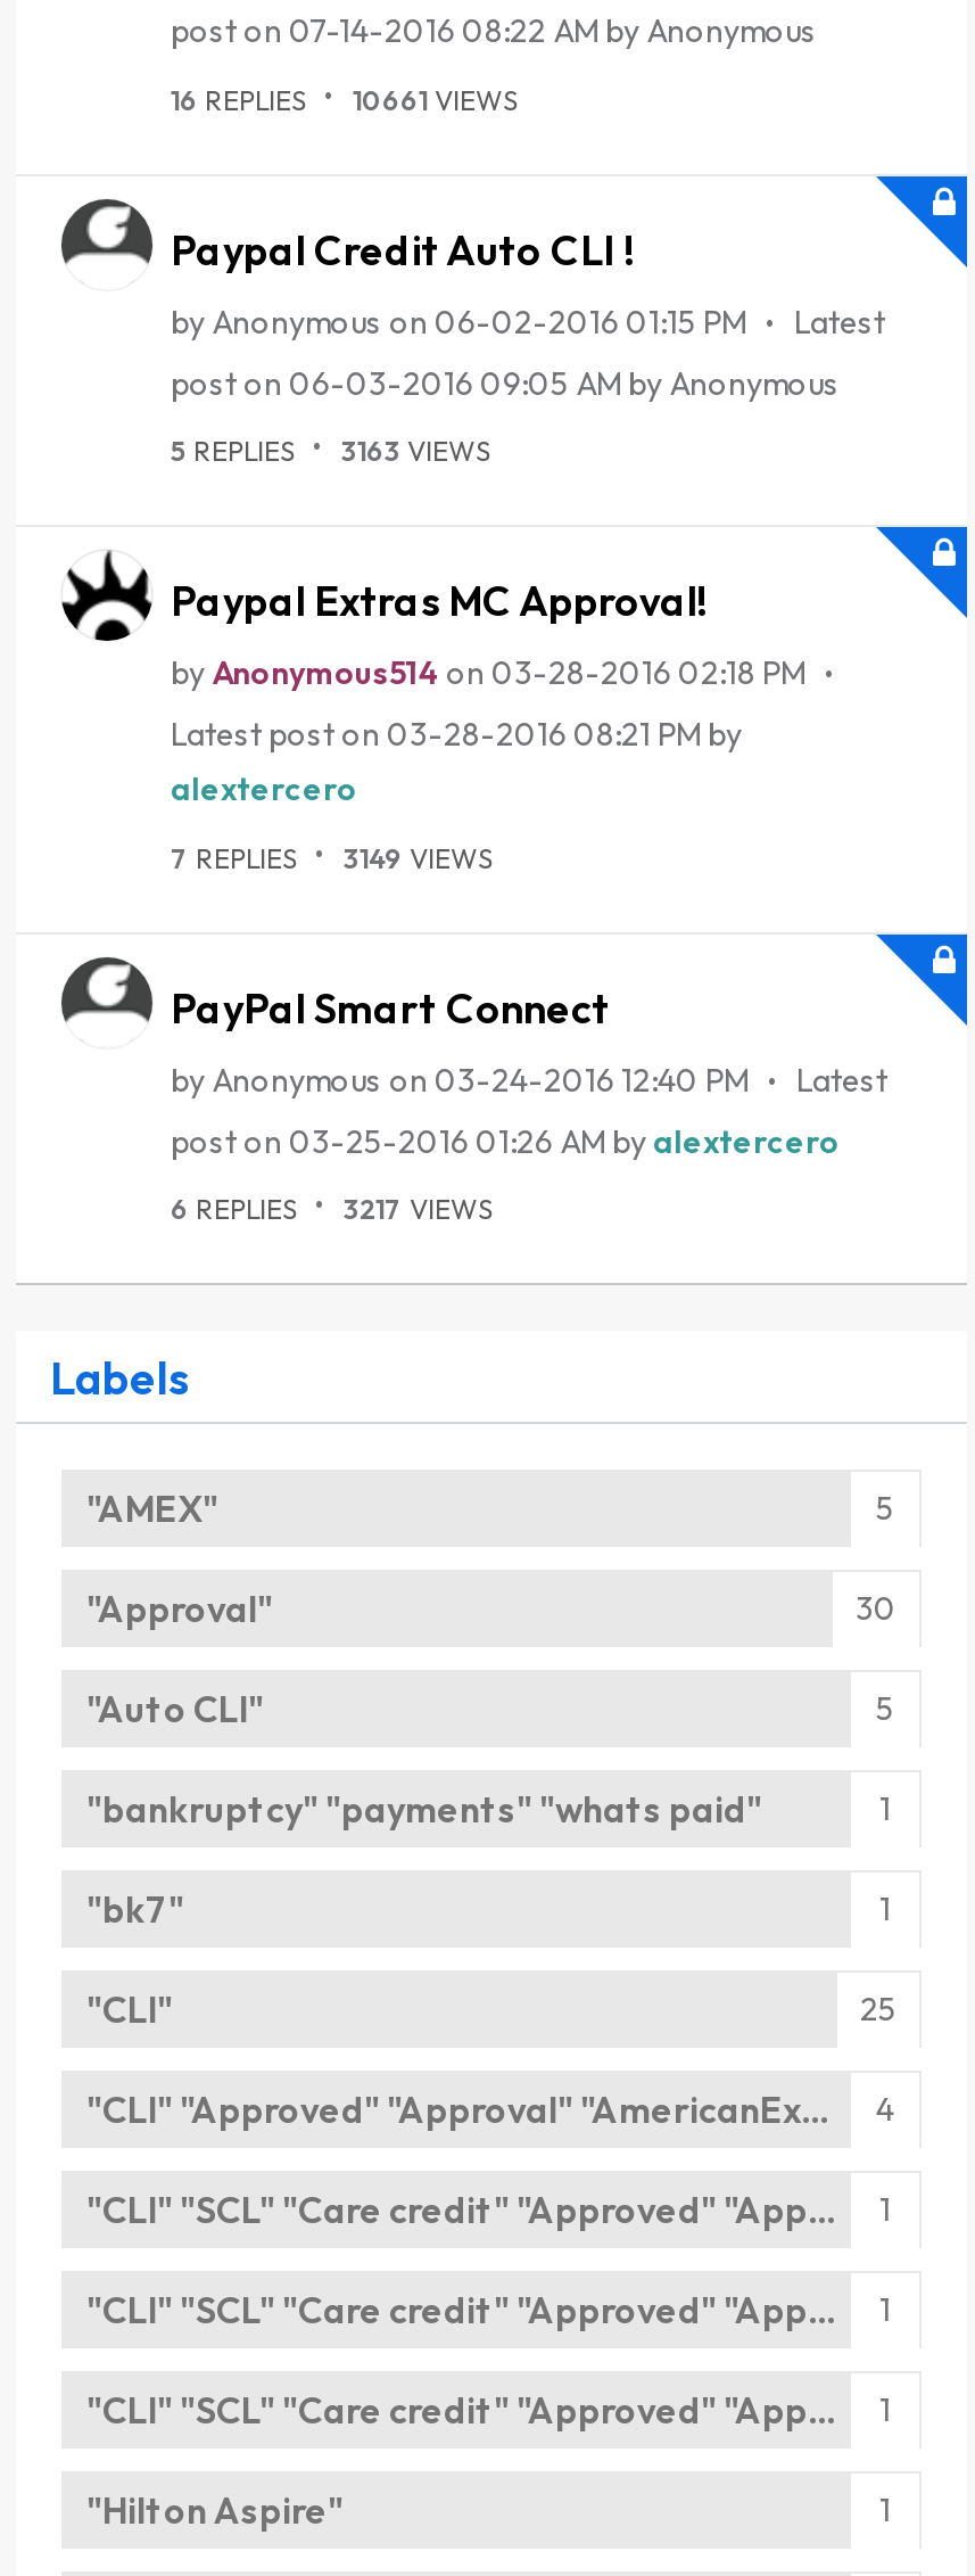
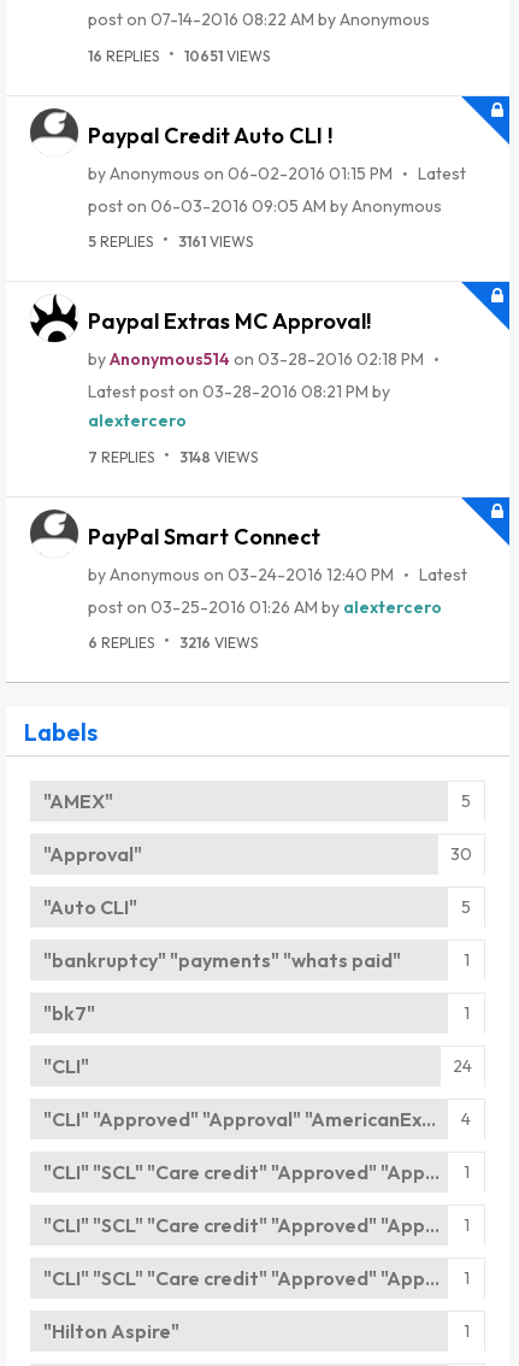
[171,82,517,116] 16 REPLIES 10661 VIEWS -> [88,46,270,64] 16 REPLIES 10651 VIEWS
[171,434,489,468] 5 REPLIES 3163 VIEWS -> [88,232,253,251] 5 REPLIES 3161 VIEWS
[171,840,491,874] 7 REPLIES 3149 VIEWS -> [88,448,258,466] 7 REPLIES 3148 VIEWS
[171,1192,491,1226] 6 REPLIES 3217 VIEWS -> [88,634,258,652] 6 REPLIES 3216 VIEWS
[860,1989,896,2030] 25 -> [453,1055,472,1077] 24

